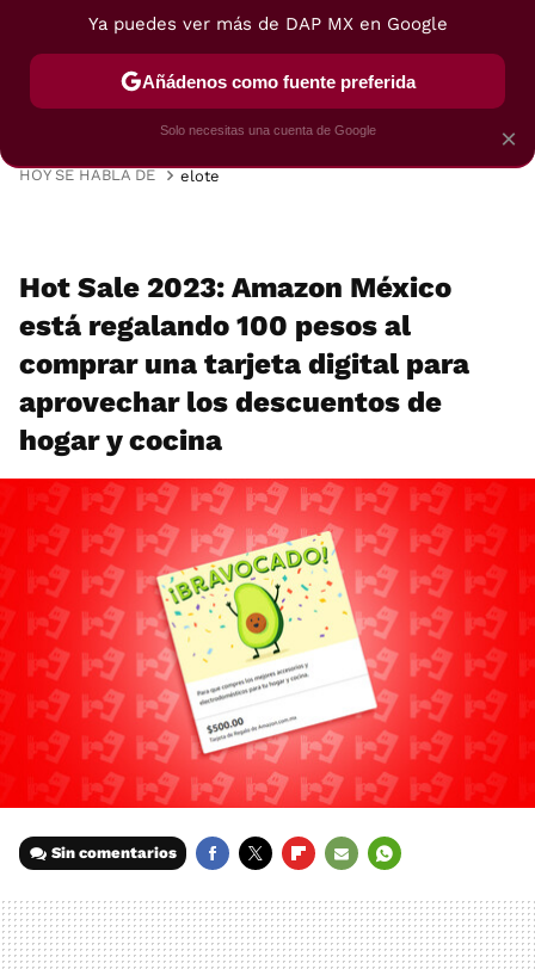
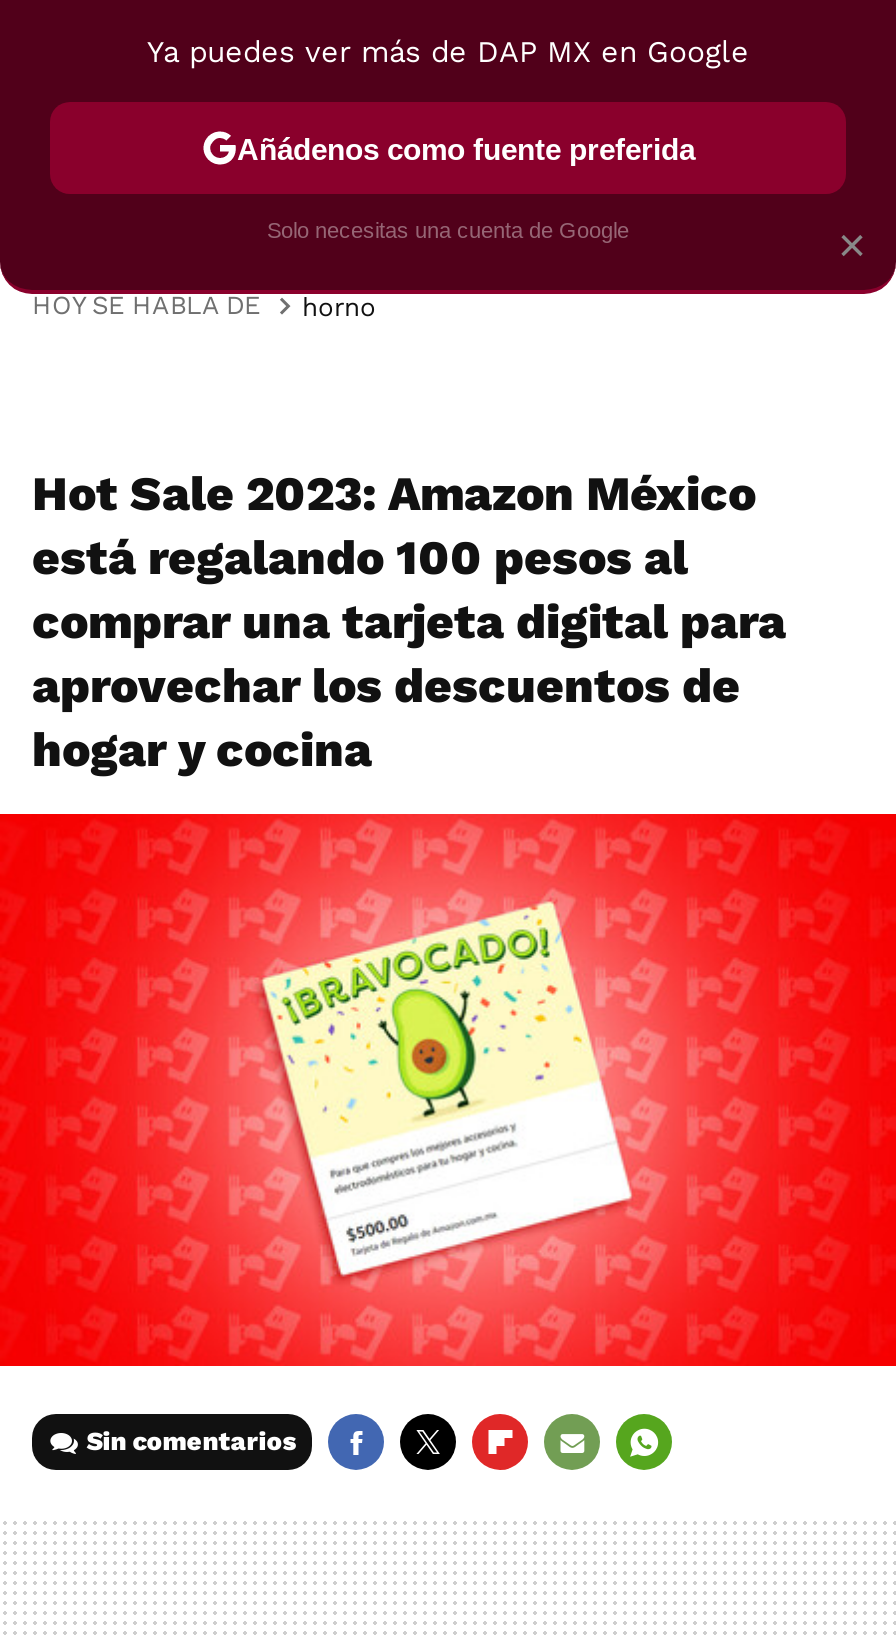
[180,166,220,184] elote -> [302,291,376,321] horno

